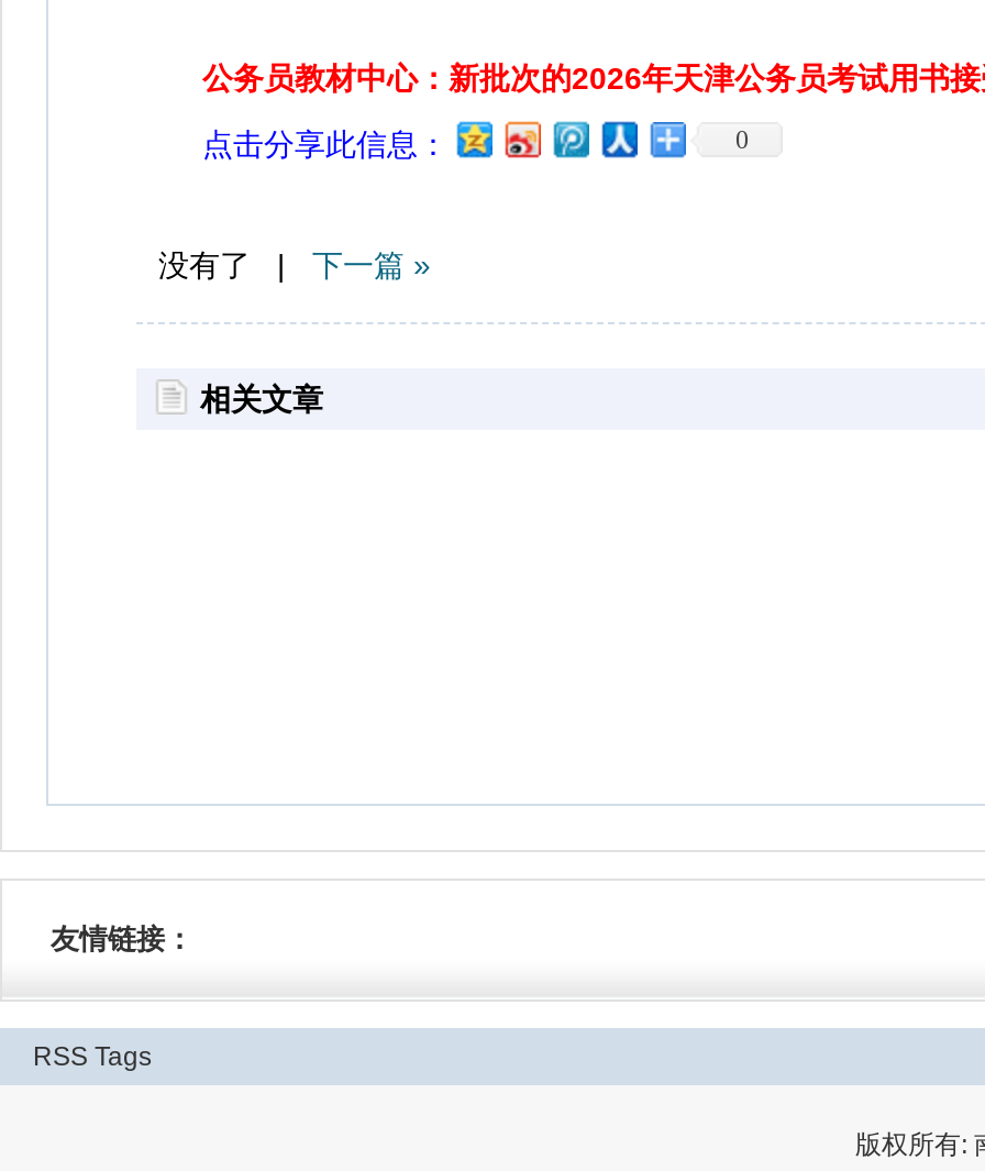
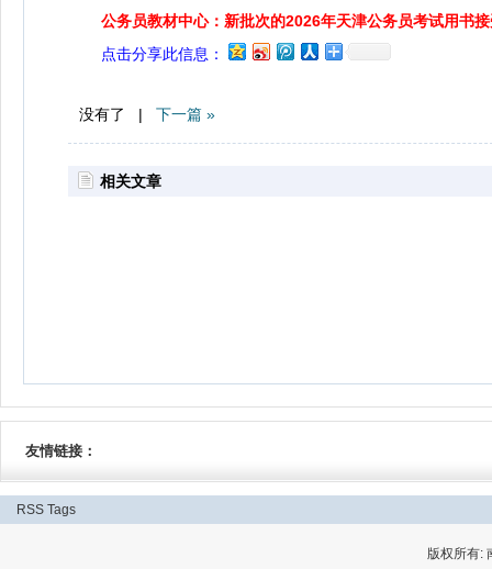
[735,124,749,155] 0 -> none

